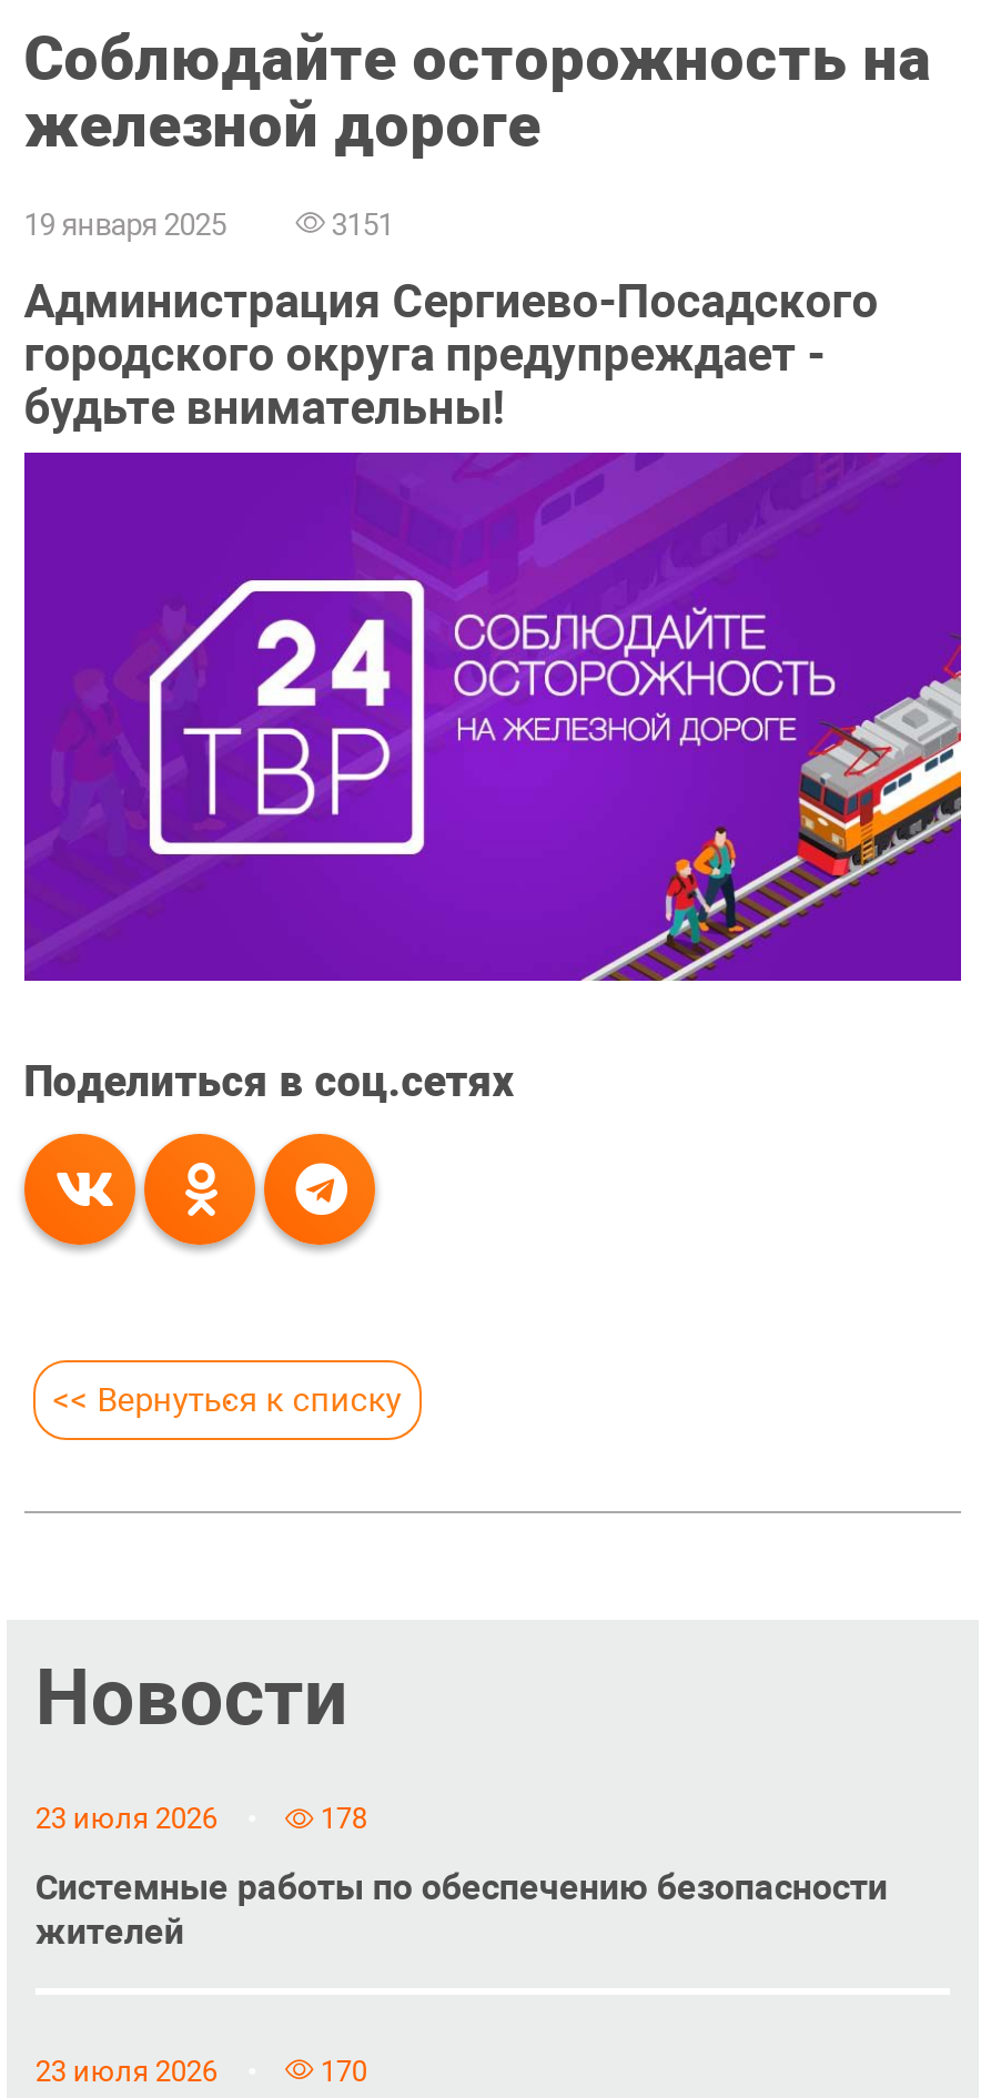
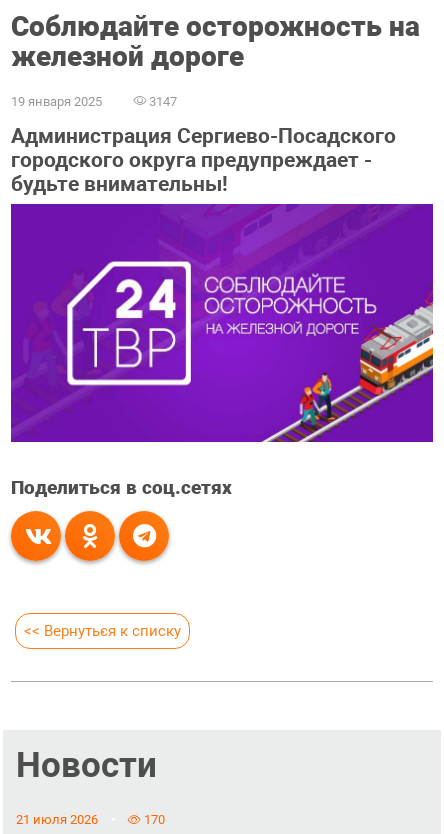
[324,208,393,241] 3151 -> [146,94,177,109] 3147
[35,1803,888,2088] 23 июля 2026 | 178 | Системные работы по обеспечению безопасности | жителей | 23 июля 2026 -> [16,812,98,827] 21 июля 2026

